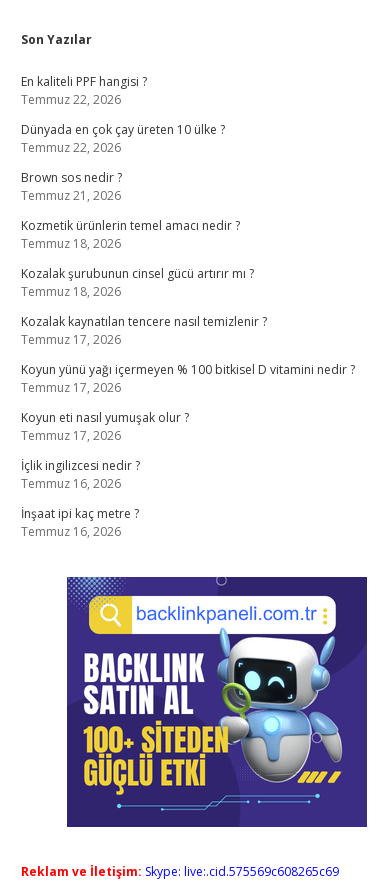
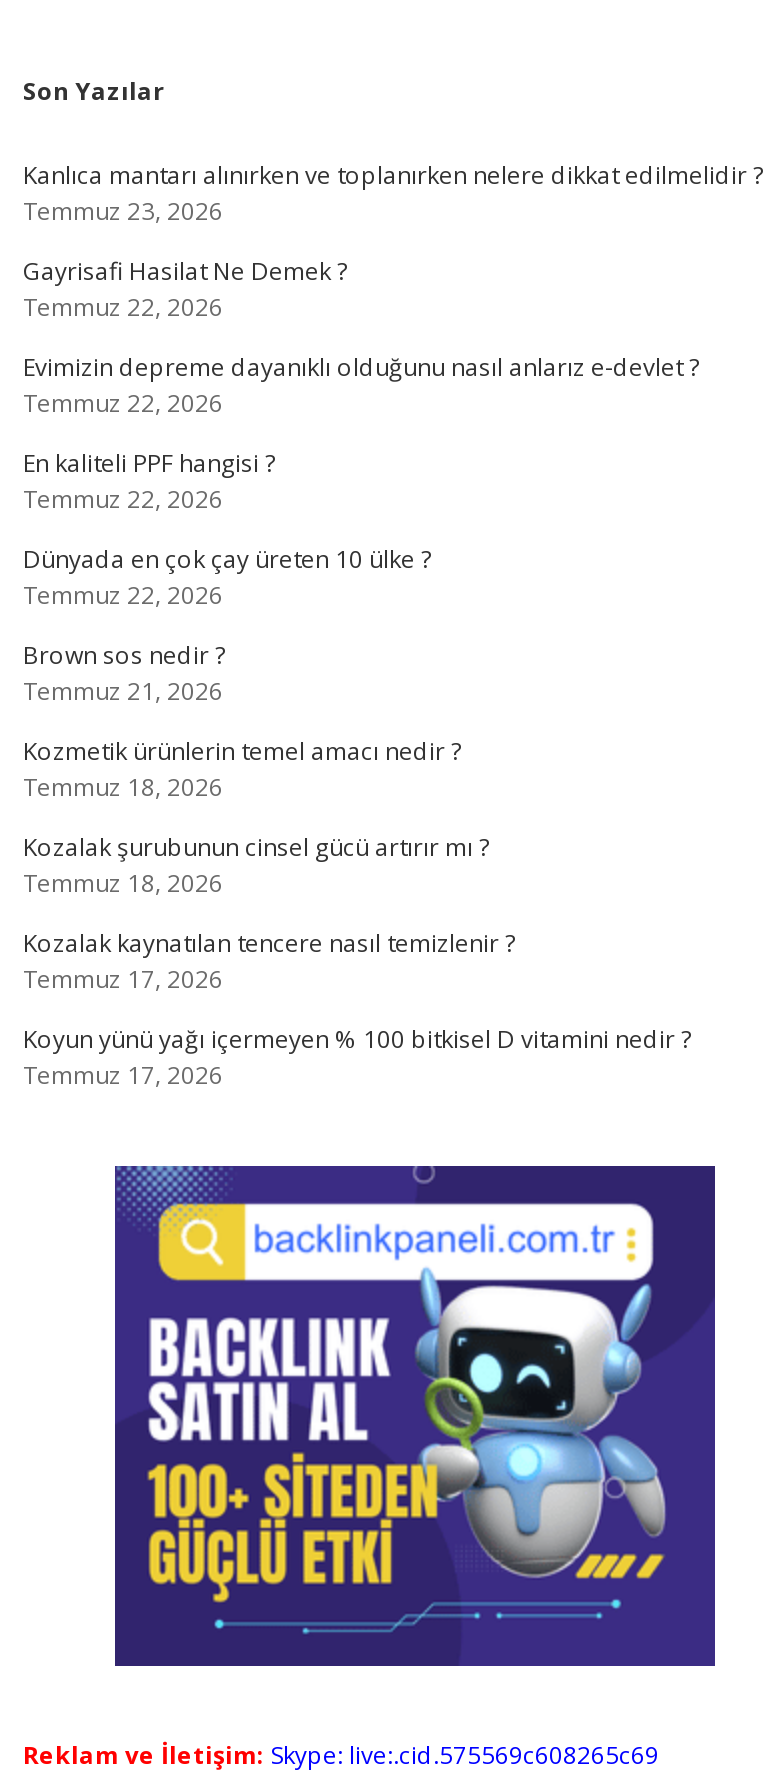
none -> [23,158,763,420] Kanlıca mantarı alınırken ve toplanırken nelere dikkat edilmelidir ? | Temmuz 23, 2026 | Gayrisafi Hasilat Ne Demek ? | Temmuz 22, 2026 | Evimizin depreme dayanıklı olduğunu nasıl anlarız e-devlet ? | Temmuz 22, 2026
moved [21,73,355,396] -> [23,446,691,1092]: En kaliteli PPF hangisi ? | Temmuz 22, 2026 | Dünyada en çok çay üreten 10 ülke ? | ... | Koyun yünü yağı içermeyen % 100 bitkisel D vitamini nedir ? | Temmuz 17, 2026
[21,409,189,540] Koyun eti nasıl yumuşak olur ? | Temmuz 17, 2026 | İçlik ingilizcesi nedir ? | Temmuz 16, 2026 | İnşaat ipi kaç metre ? | Temmuz 16, 2026 -> none

